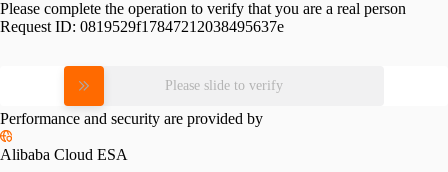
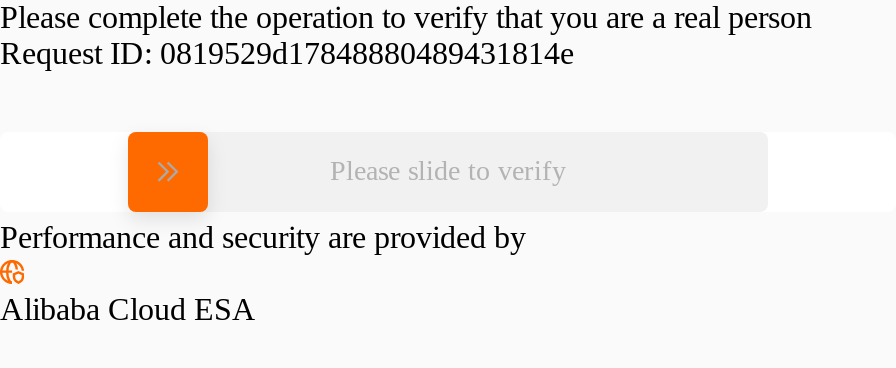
[0,18,284,35] Request ID: 0819529f17847212038495637e -> [0,36,574,70] Request ID: 0819529d17848880489431814e

